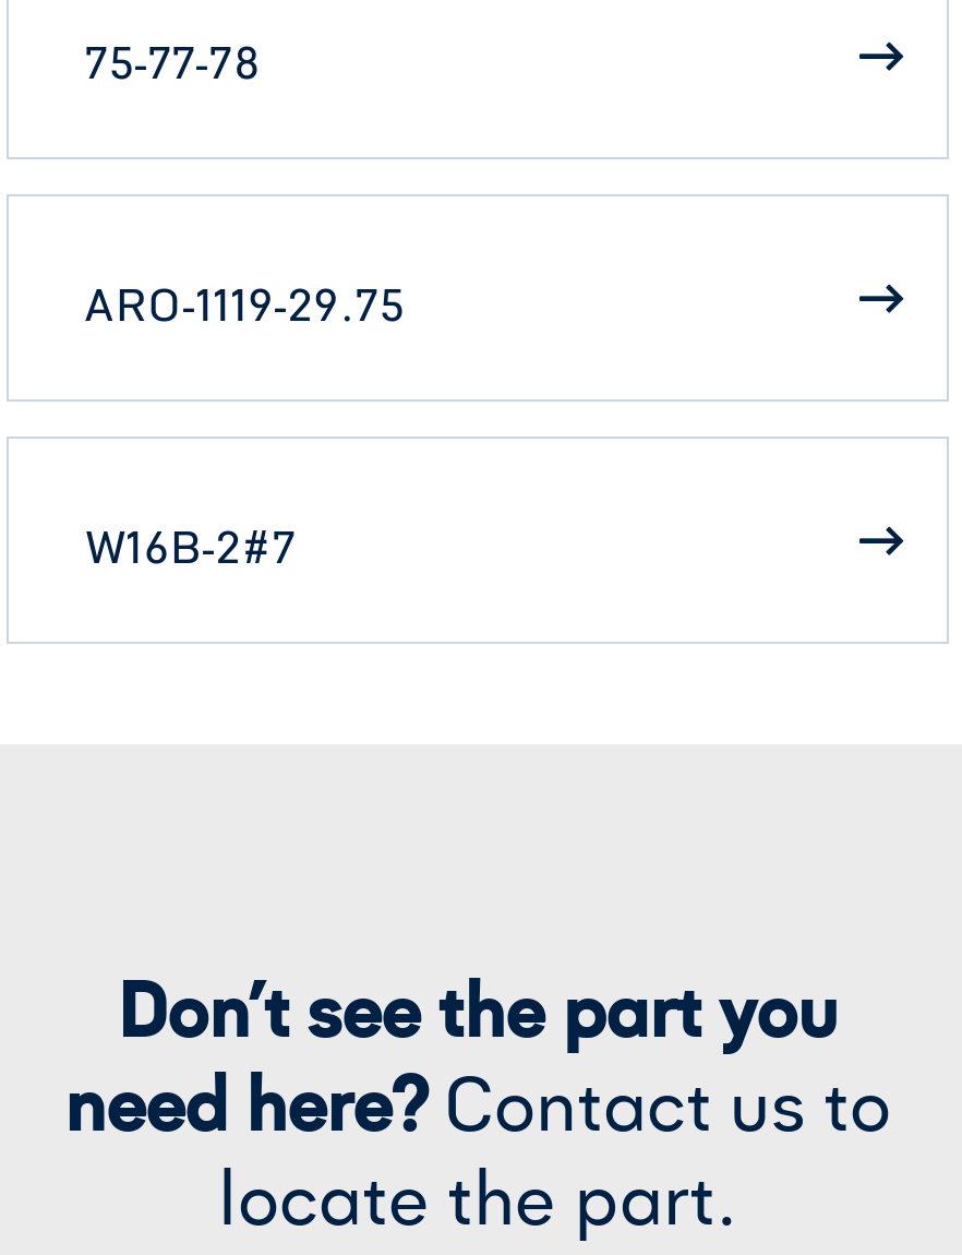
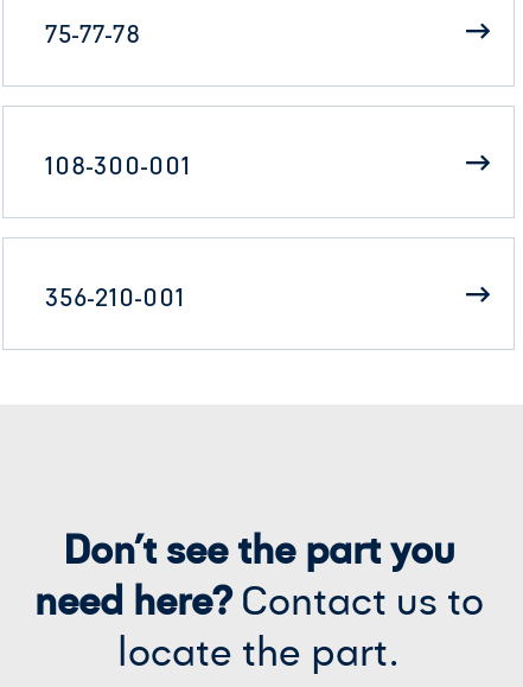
[85,275,406,332] ARO-1119-29.75 -> [45,150,191,181] 108-300-001
[85,518,297,574] W16B-2#7 -> [45,281,185,312] 356-210-001

